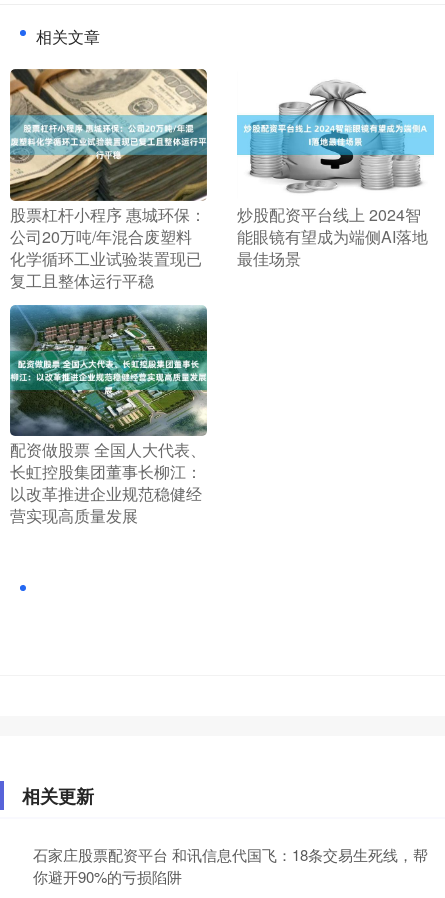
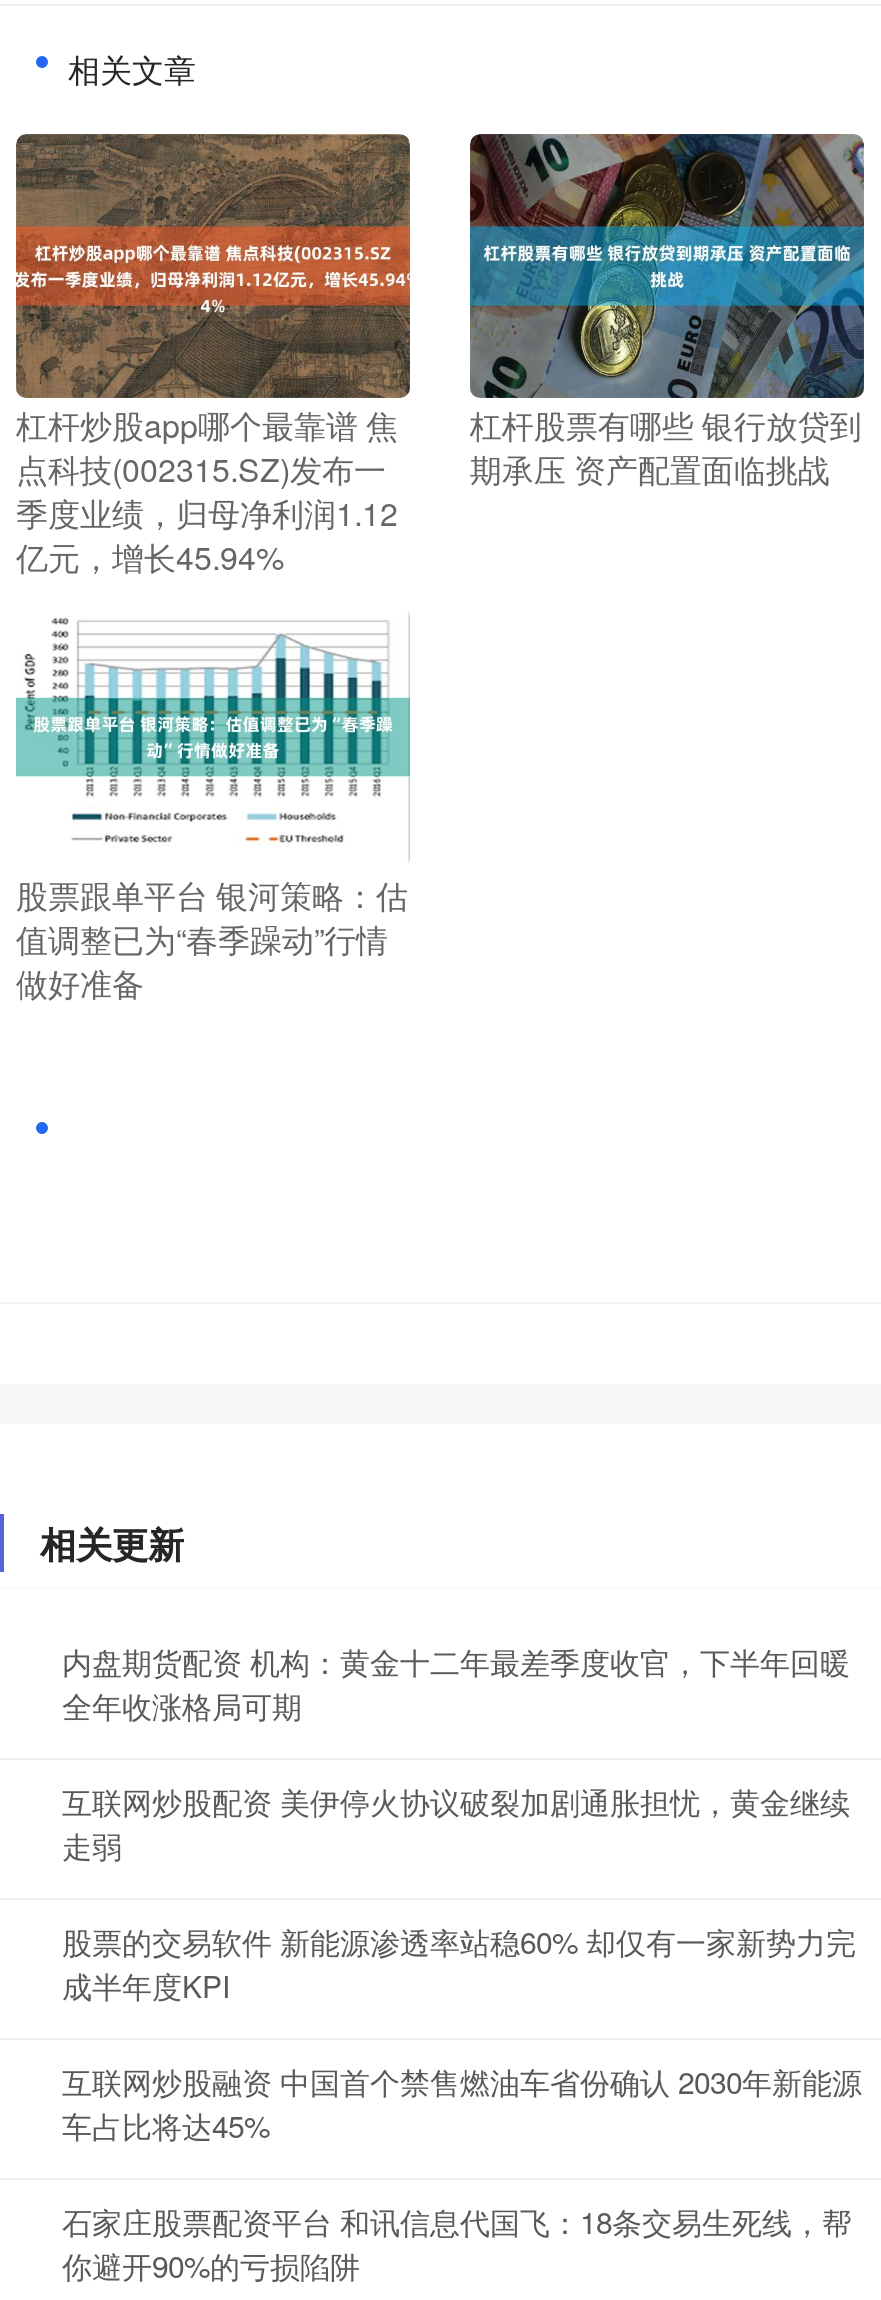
[9,68,208,292] [image] | 股票杠杆小程序 惠城环保： | 公司20万吨/年混合废塑料 | 化学循环工业试验装置现已 | 复工且整体运行平稳 -> [14,132,412,579] [image] | 杠杆炒股app哪个最靠谱 焦 | 点科技(002315.SZ)发布一 | 季度业绩，归母净利润1.12 | 亿元，增长45.94%
[237,80,434,270] [image] | 炒股配资平台线上 2024智 | 能眼镜有望成为端侧AI落地 | 最佳场景 -> [468,132,866,491] [image] | 杠杆股票有哪些 银行放贷到 | 期承压 资产配置面临挑战
[9,305,208,527] [image] | 配资做股票 全国人大代表、 | 长虹控股集团董事长柳江： | 以改革推进企业规范稳健经 | 营实现高质量发展 -> [16,606,410,1006] [image] | 股票跟单平台 银河策略：估 | 值调整已为“春季躁动”行情 | 做好准备
moved [22,783,94,809] -> [40,1518,184,1570]: 相关更新
none -> [62,1640,862,2146] 内盘期货配资 机构：黄金十二年最差季度收官，下半年回暖 | 全年收涨格局可期 | 互联网炒股配资 美伊停火协议破裂加剧通胀担忧，黄金继续 | 走弱 | 股票的交易软件 新能源渗透率站稳60% 却仅有一家新势力完 | 成半年度KPI | 互联网炒股融资 中国首个禁售燃油车省份确认 2030年新能源 | 车占比将达45%

